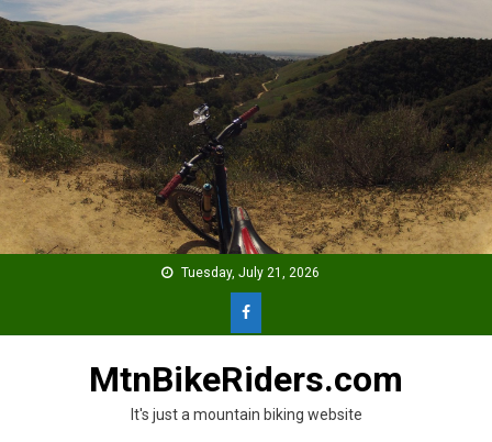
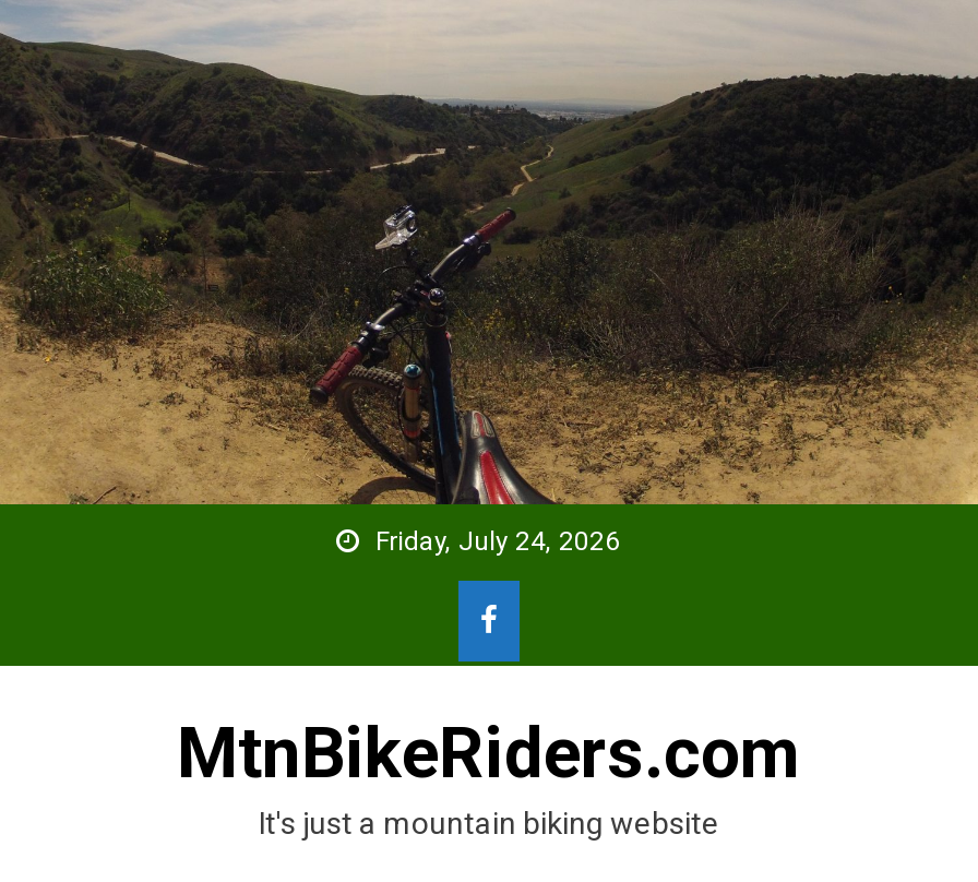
[181,265,320,280] Tuesday, July 21, 2026 -> [375,525,620,556] Friday, July 24, 2026

